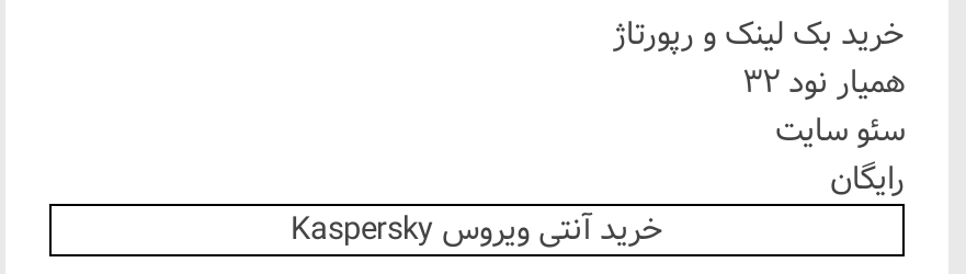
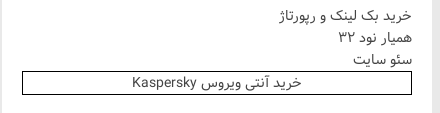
[830,154,905,207] رایگان -> none

